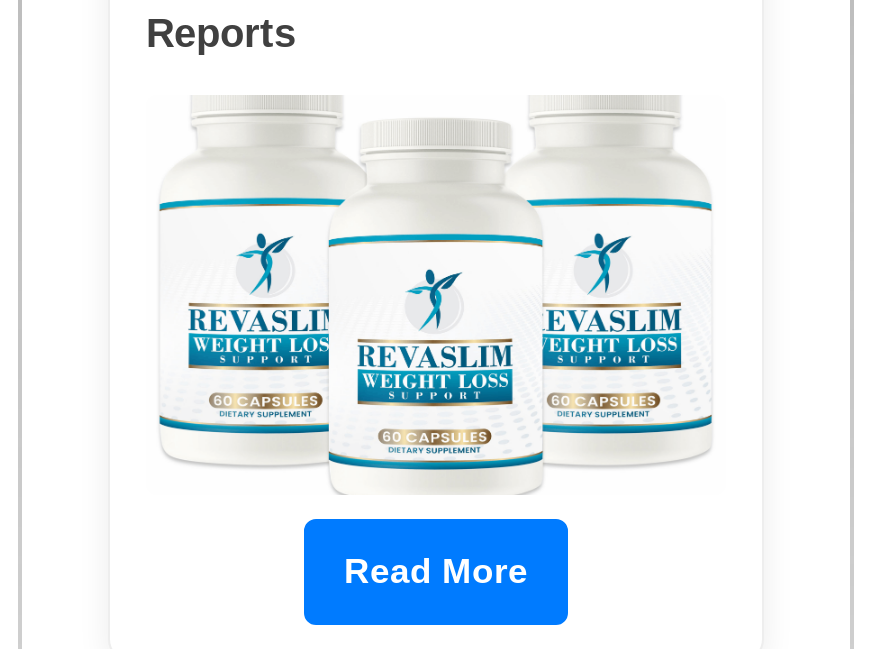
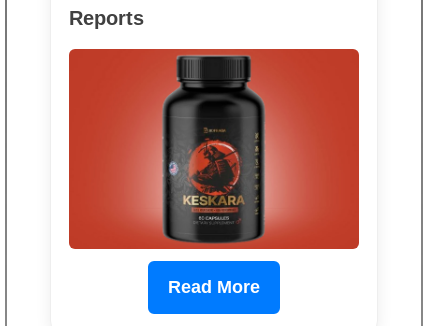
[146,95,726,495] [image] -> [68,48,360,250] [image]

